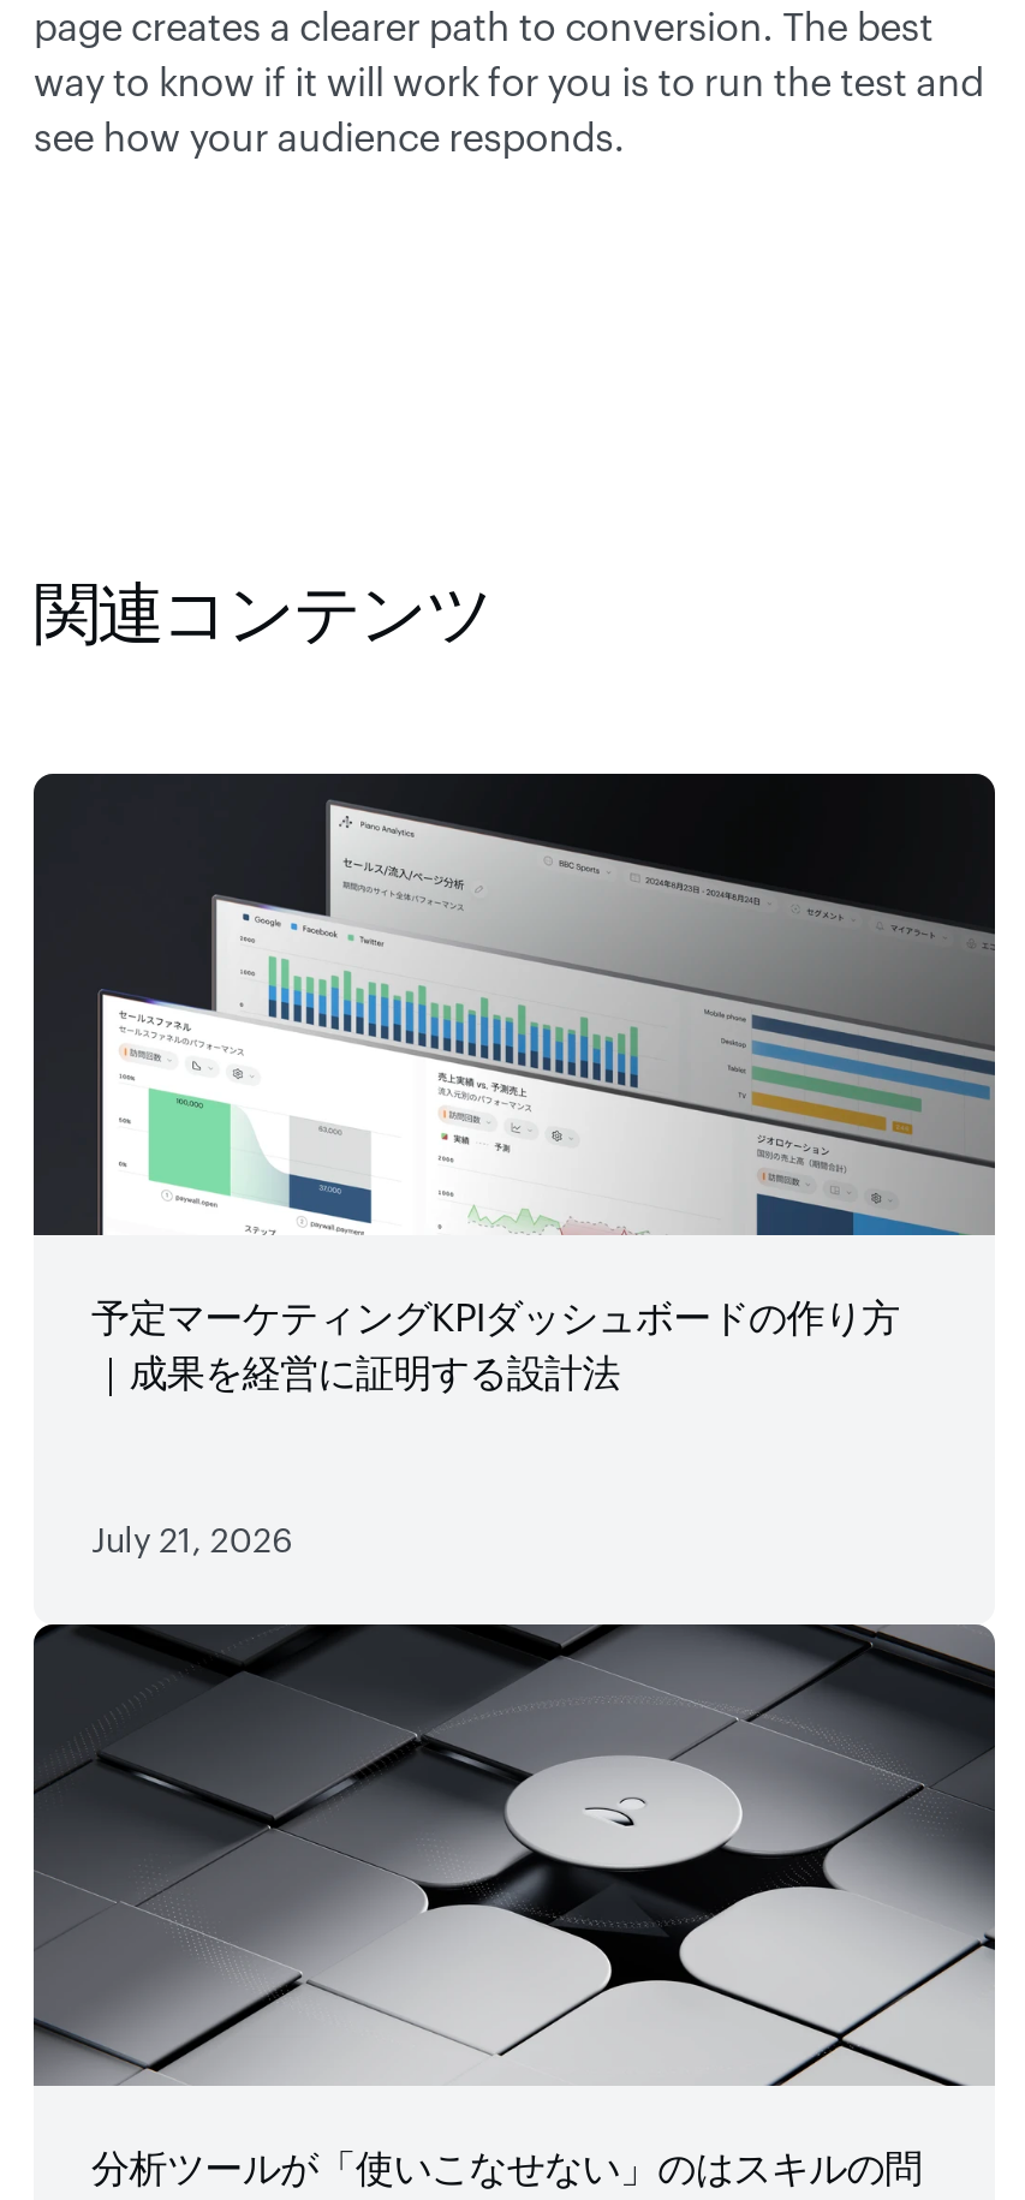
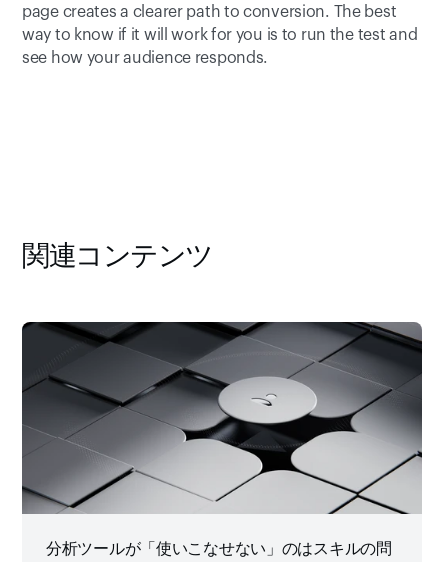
[36,774,995,1394] [image] | 予定マーケティングKPIダッシュボードの作り方 | ｜成果を経営に証明する設計法 -> none
[91,1526,293,1560] July 21, 2026 -> none

